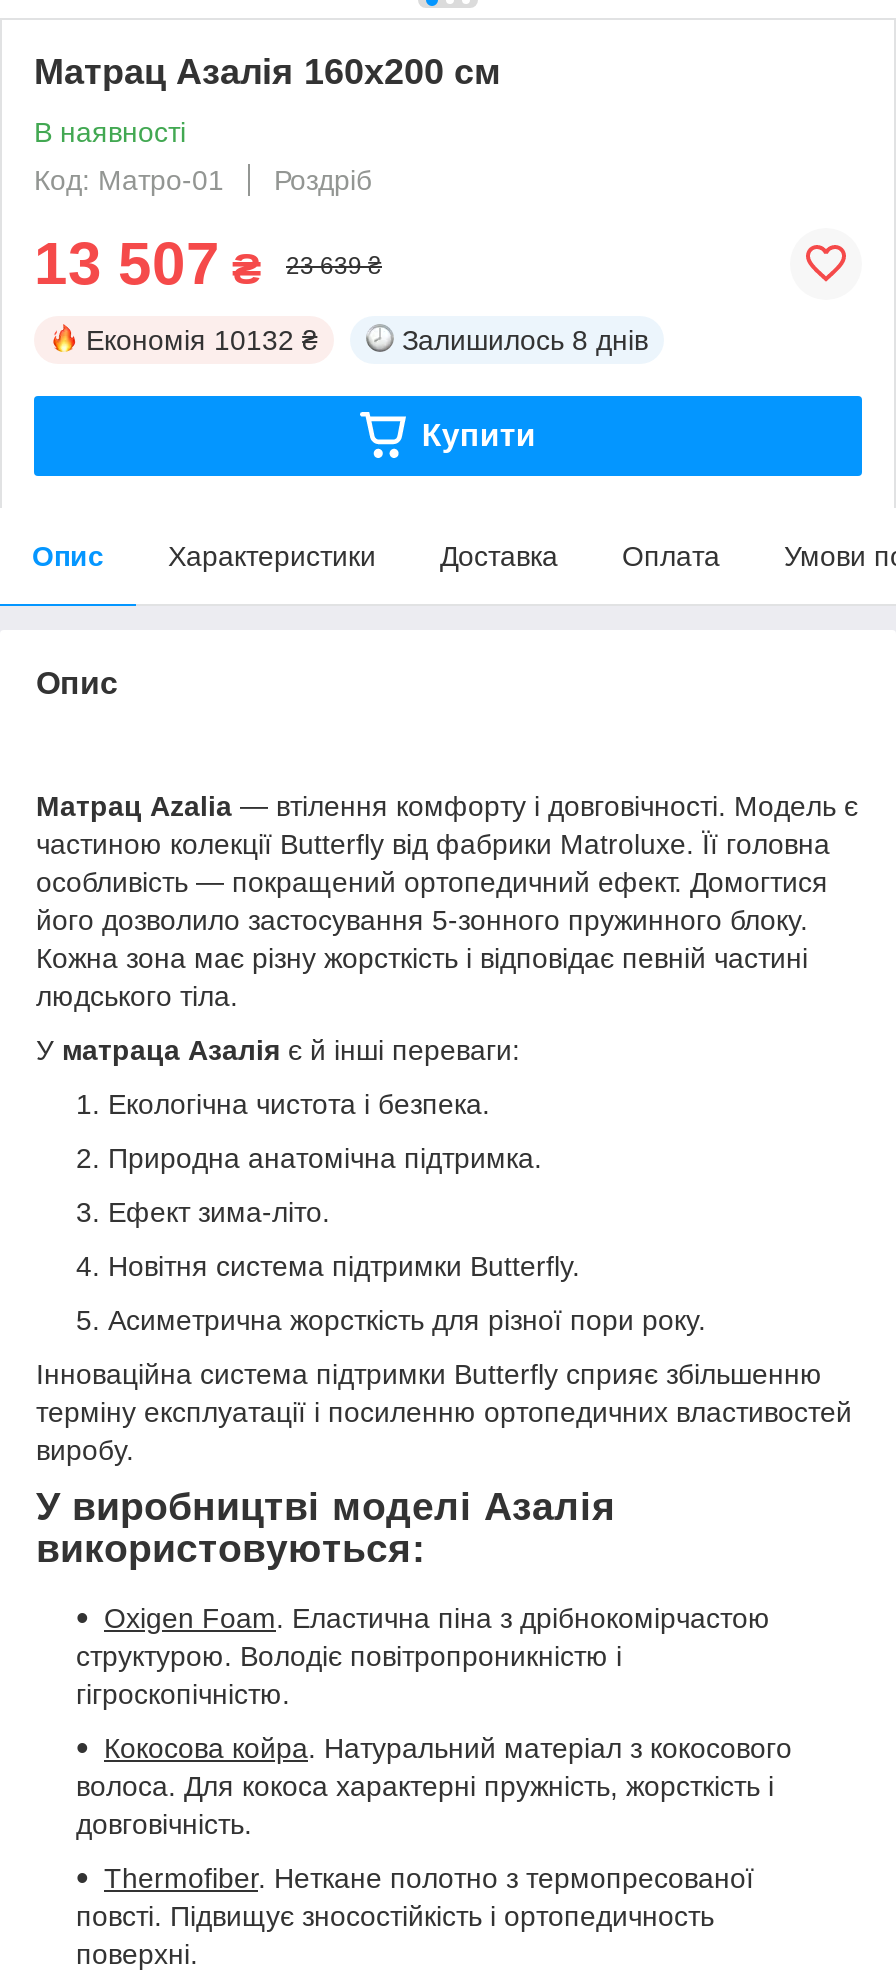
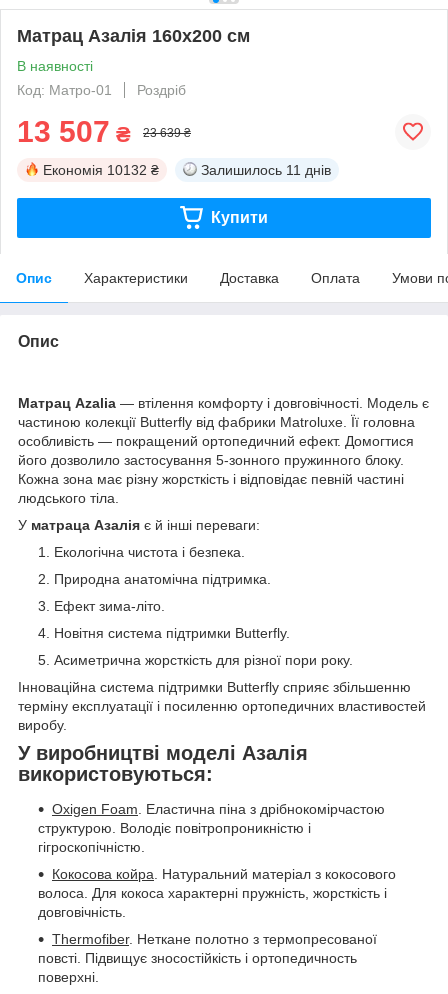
[402,324,648,356] Залишилось 8 днів -> [201,162,331,178] Залишилось 11 днів

